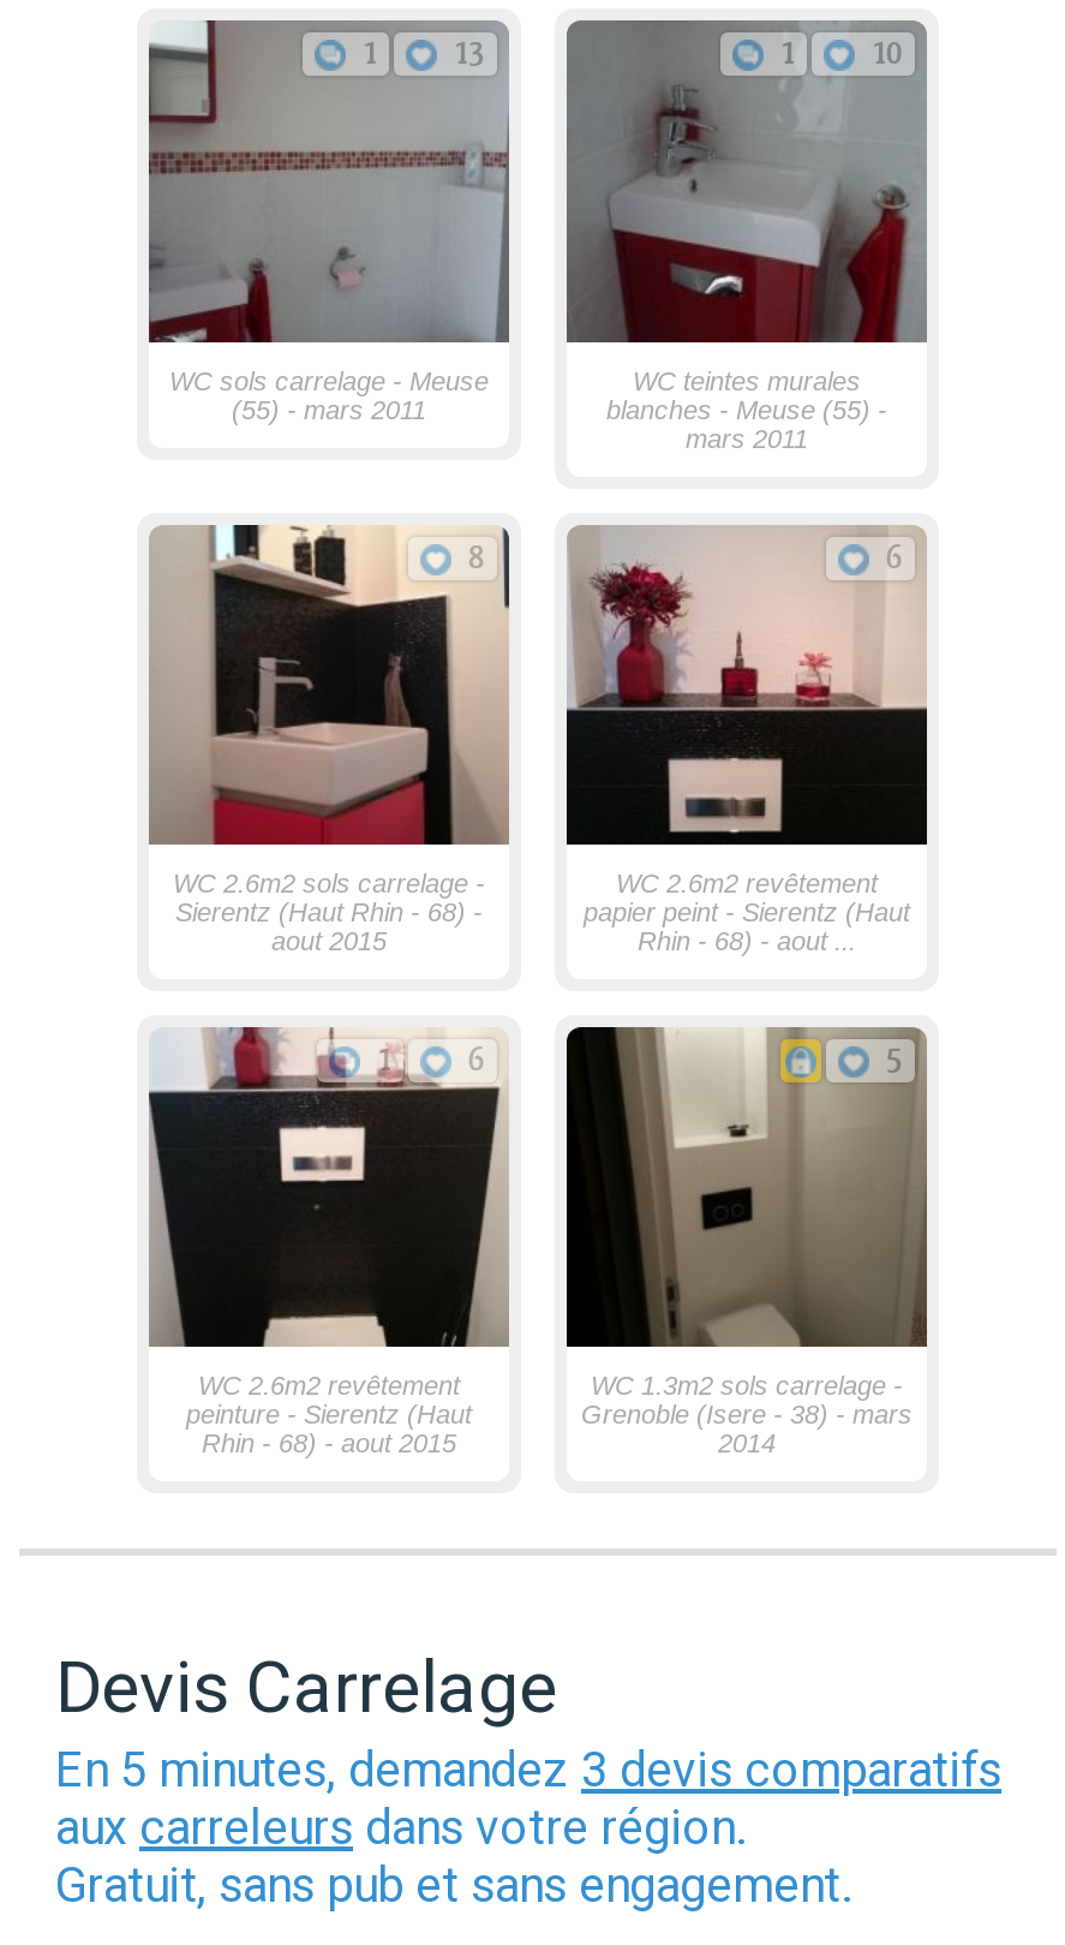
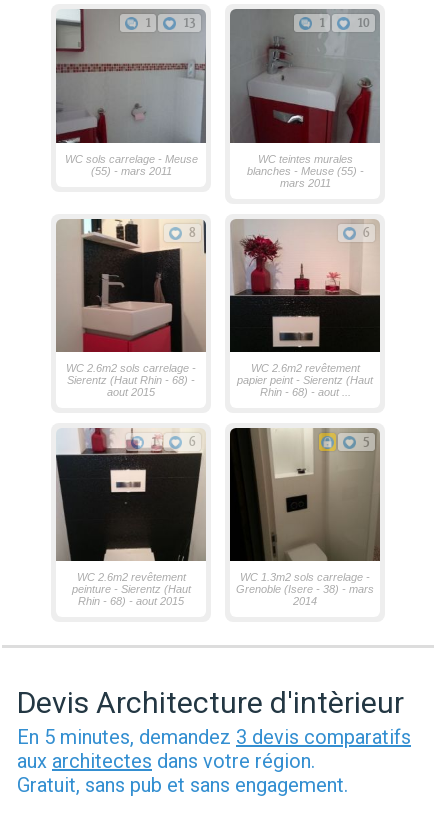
[55,1645,557,1729] Devis Carrelage -> [17,685,404,720] Devis Architecture d'intèrieur
[55,1799,744,1857] aux carreleurs dans votre région. -> [17,749,315,773] aux architectes dans votre région.

